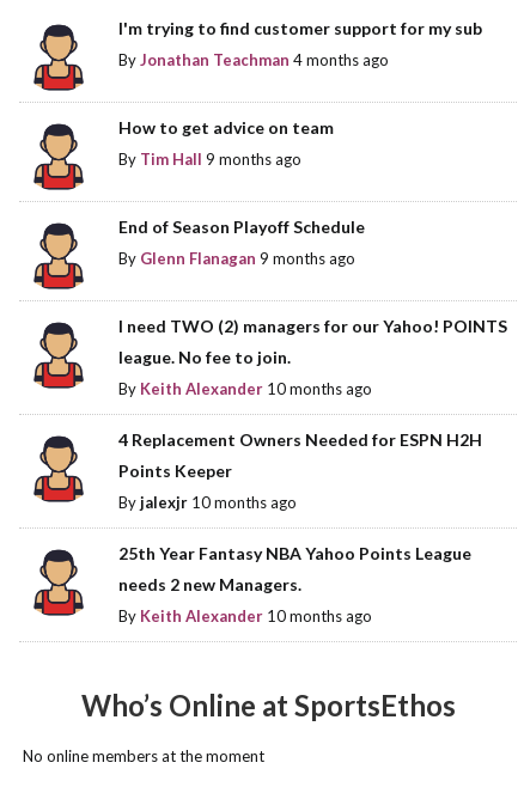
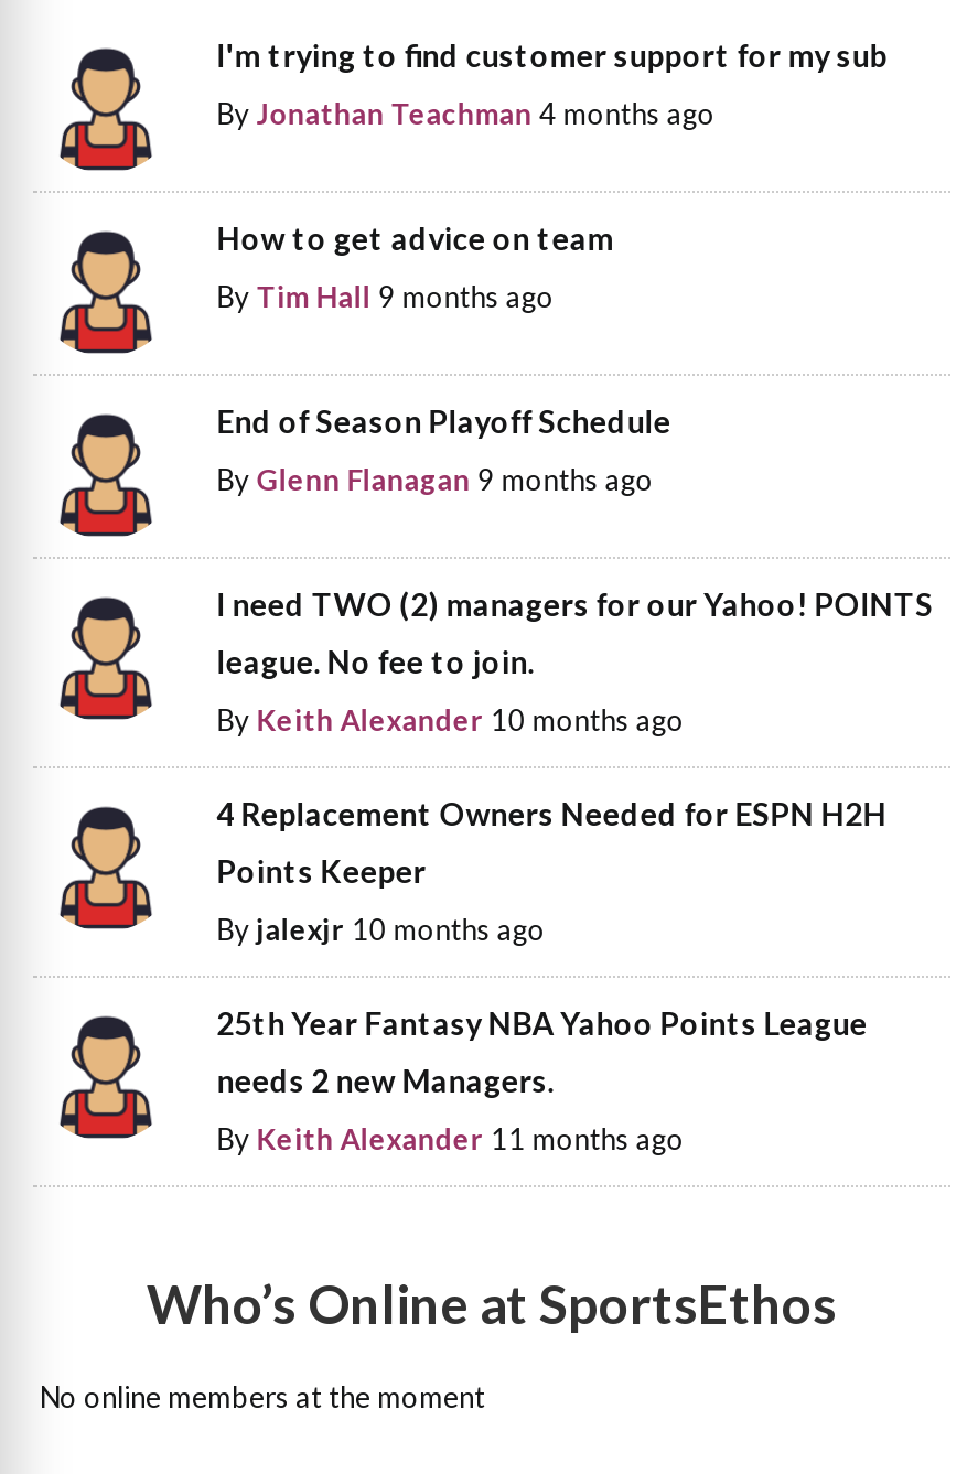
[119,606,372,625] By Keith Alexander 10 months ago -> [217,1121,684,1156] By Keith Alexander 11 months ago

